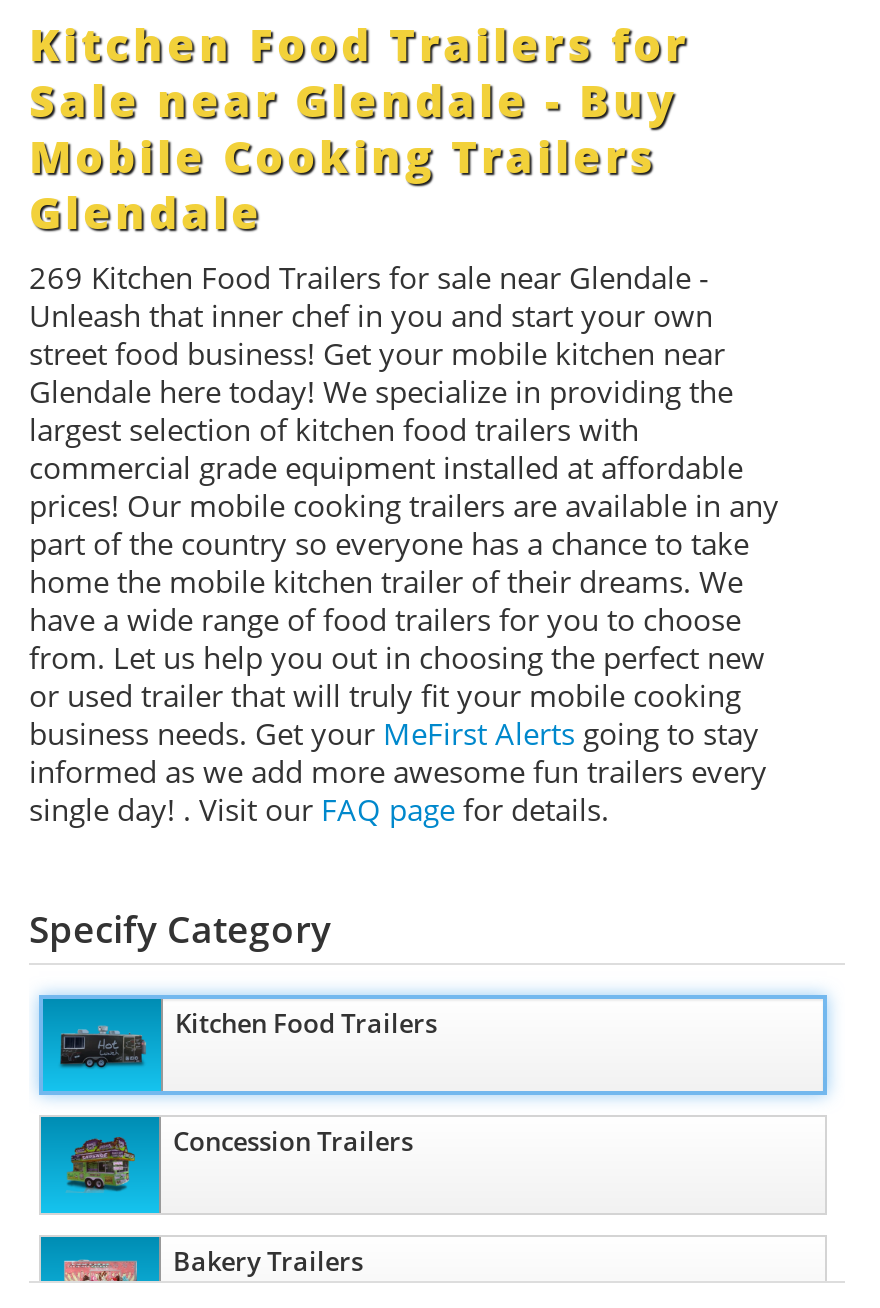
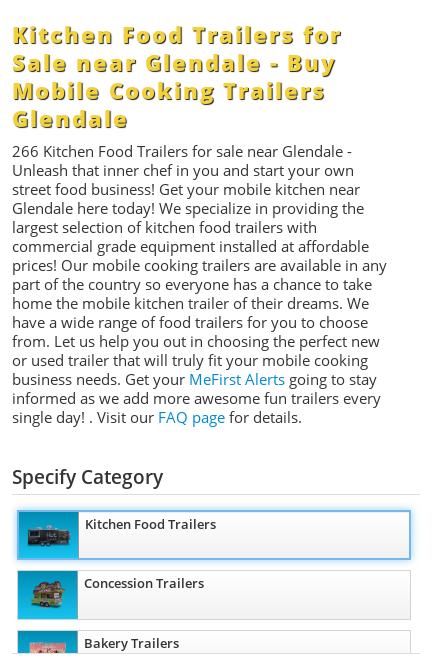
[29,257,709,297] 269 Kitchen Food Trailers for sale near Glendale - -> [12,141,352,161] 266 Kitchen Food Trailers for sale near Glendale -

